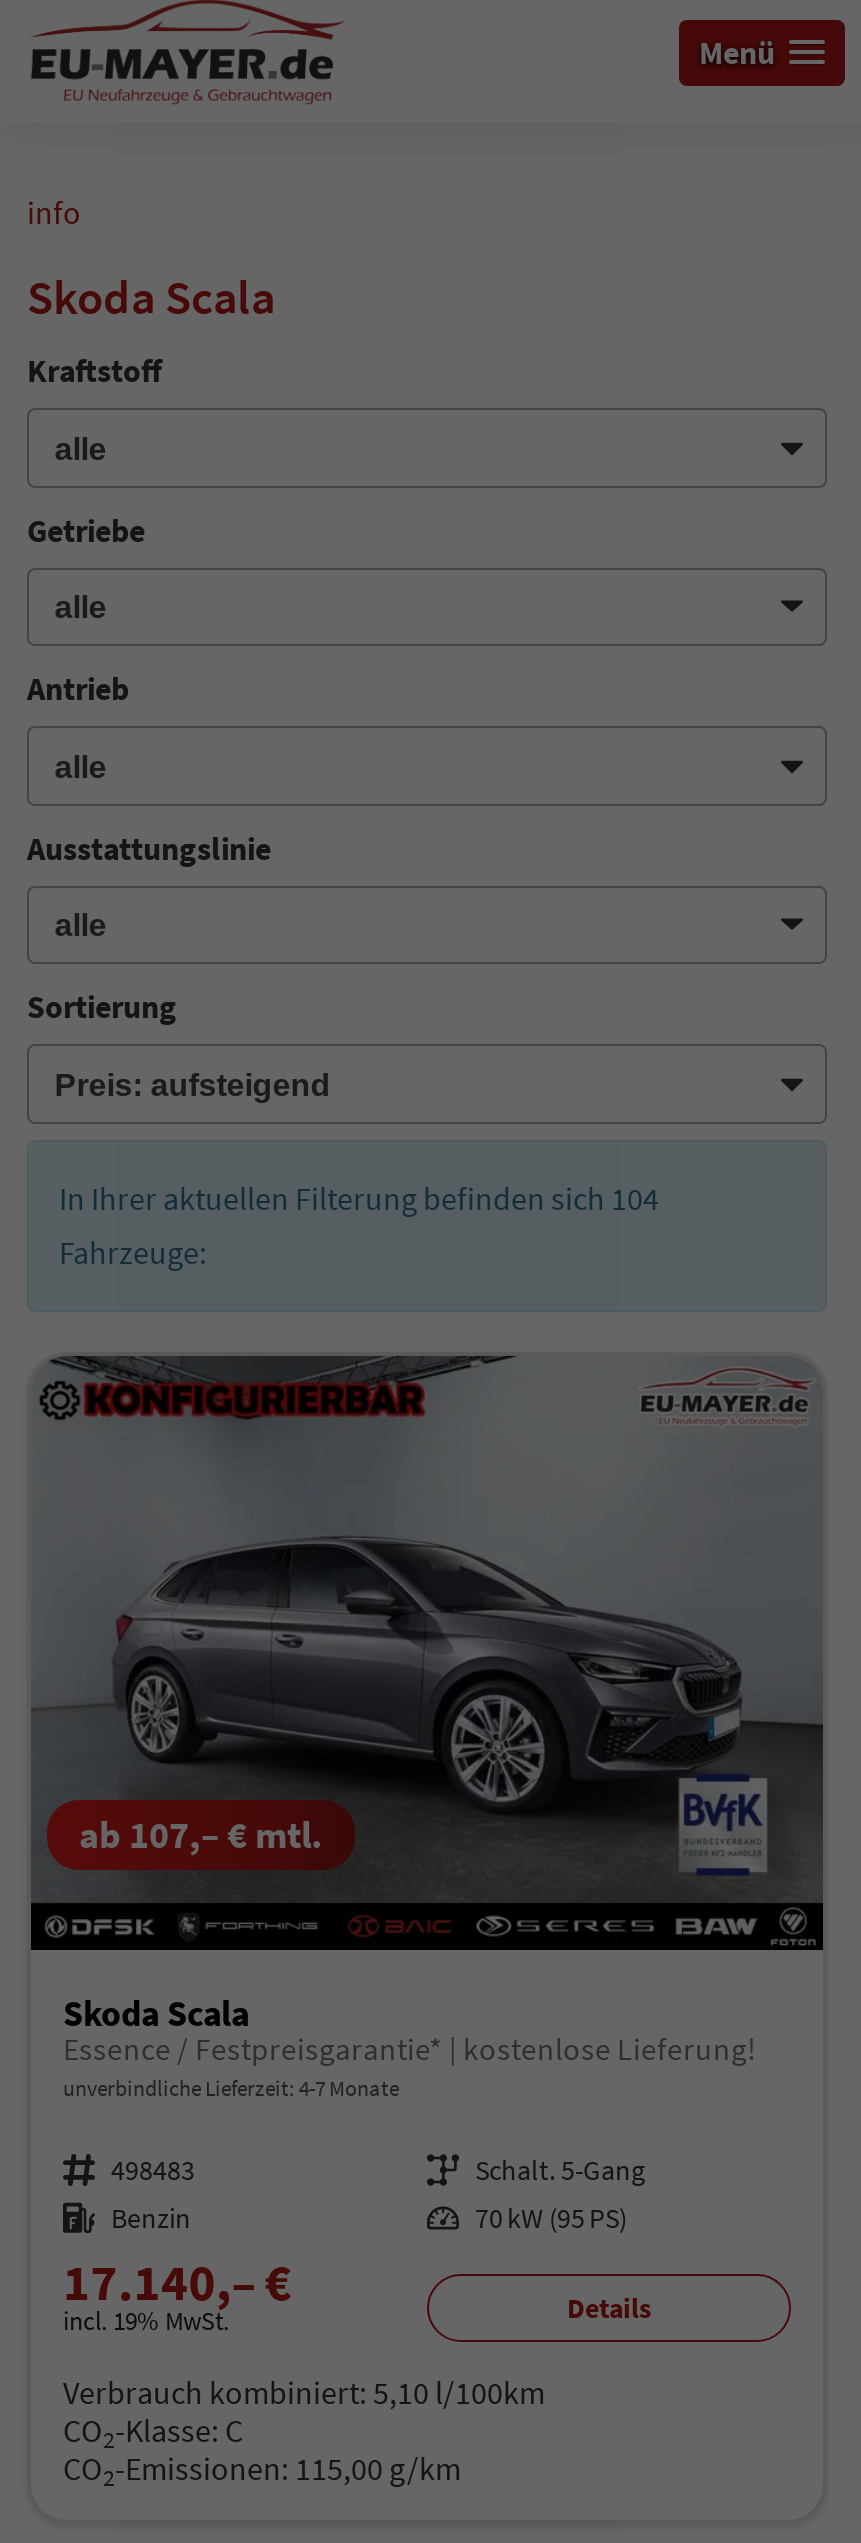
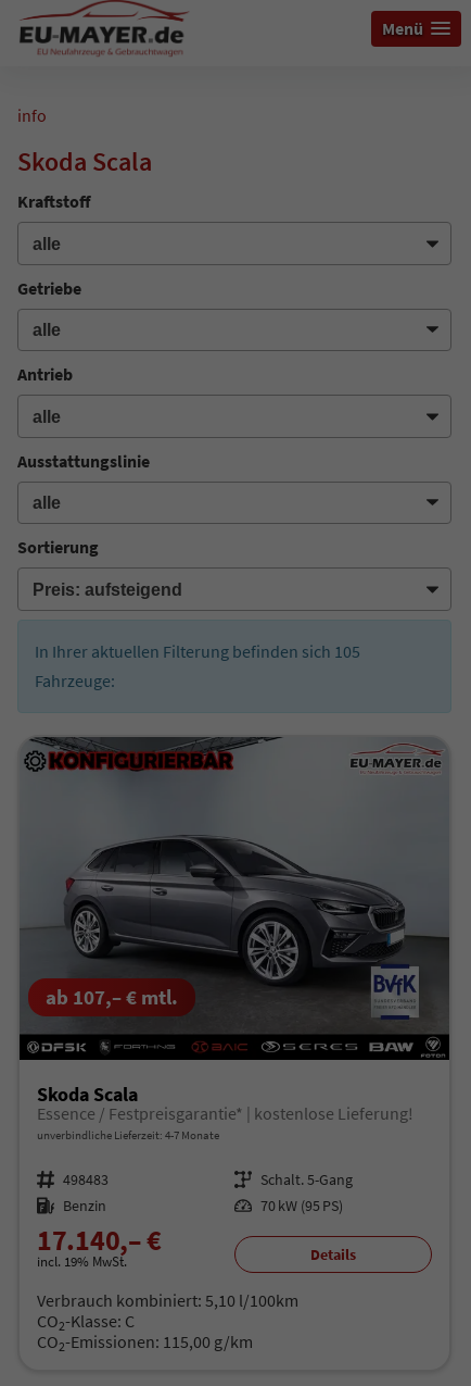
[59,1178,659,1218] In Ihrer aktuellen Filterung befinden sich 104 -> [35,640,360,662] In Ihrer aktuellen Filterung befinden sich 105

